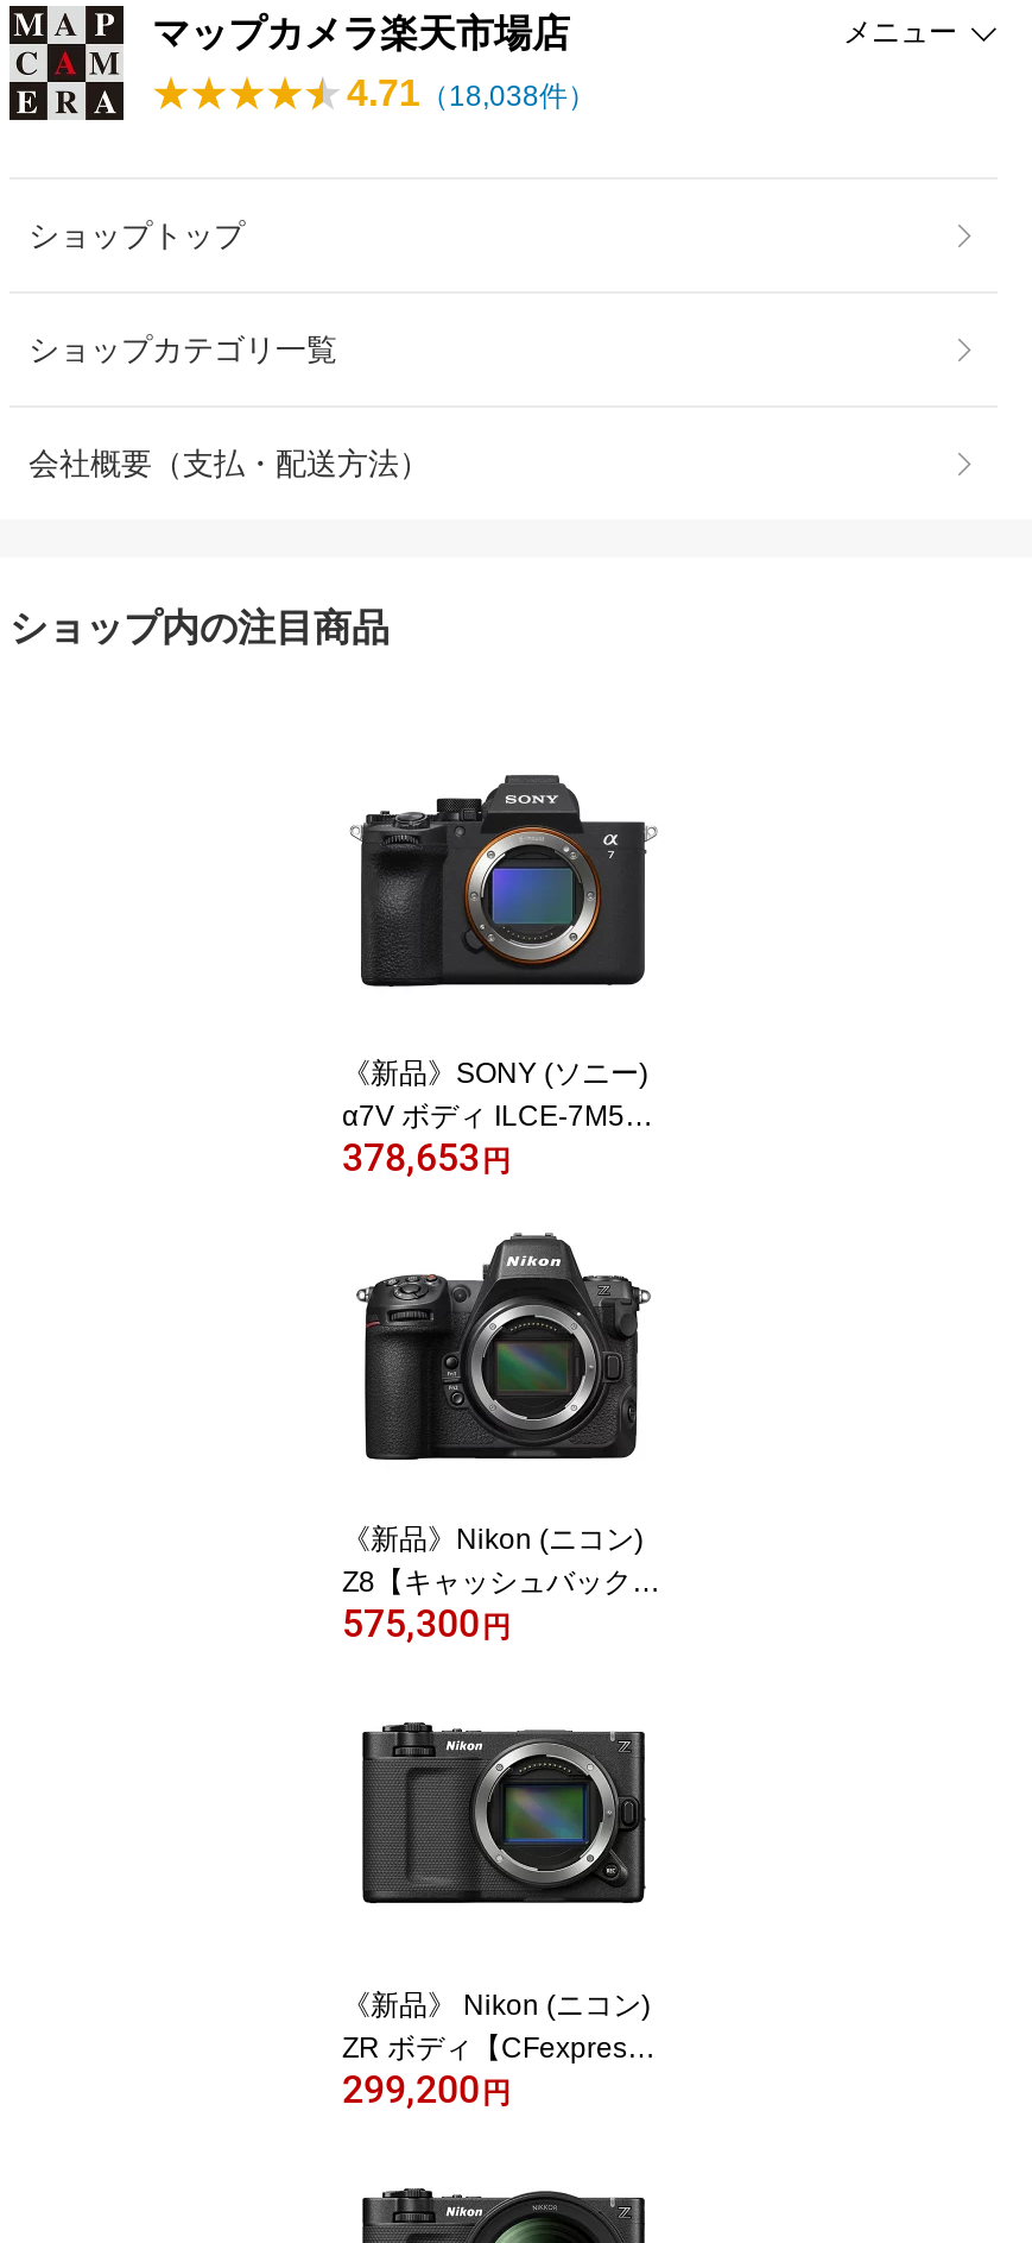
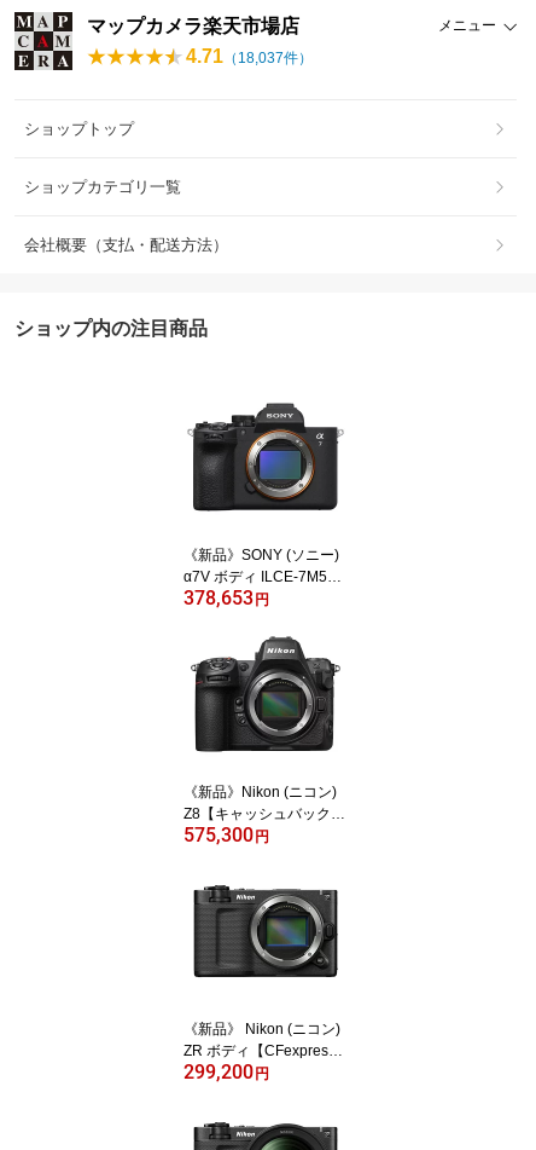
[347,73,596,113] 4.71（18,038件） -> [186,46,313,67] 4.71（18,037件）

